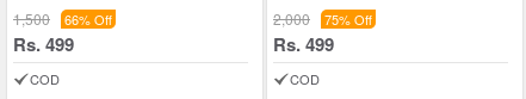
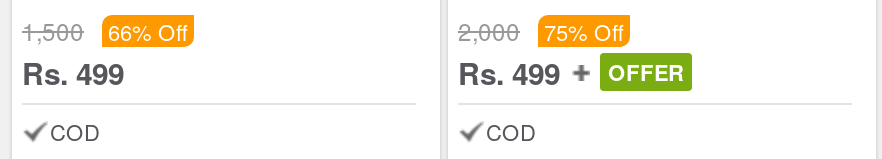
none -> [608,57,684,87] OFFER

